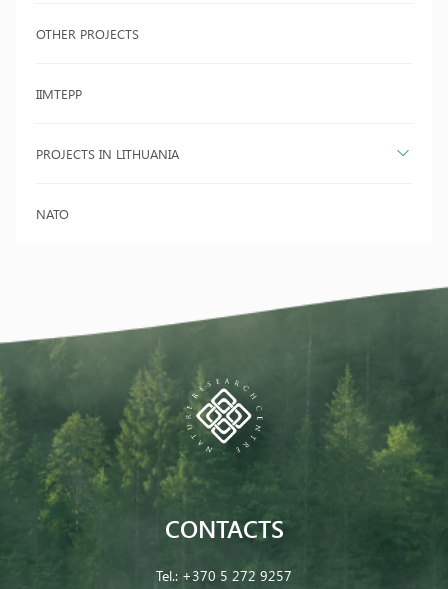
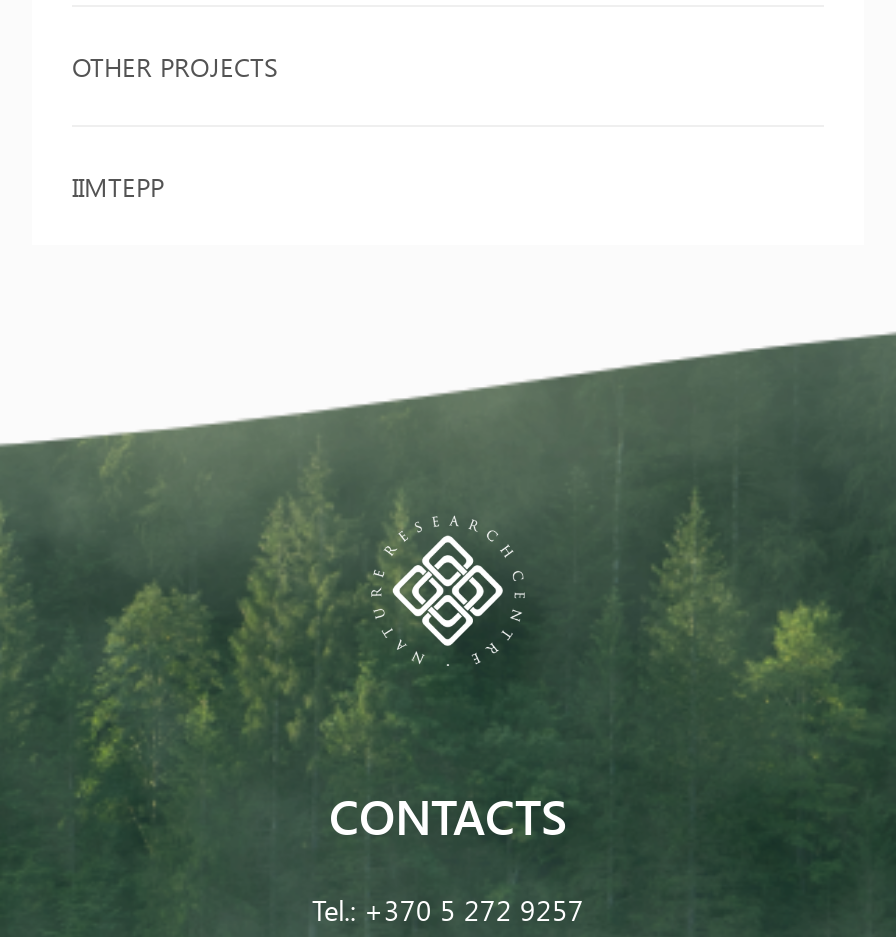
[36,145,179,162] PROJECTS IN LITHUANIA -> none
[36,205,69,222] NATO -> none

